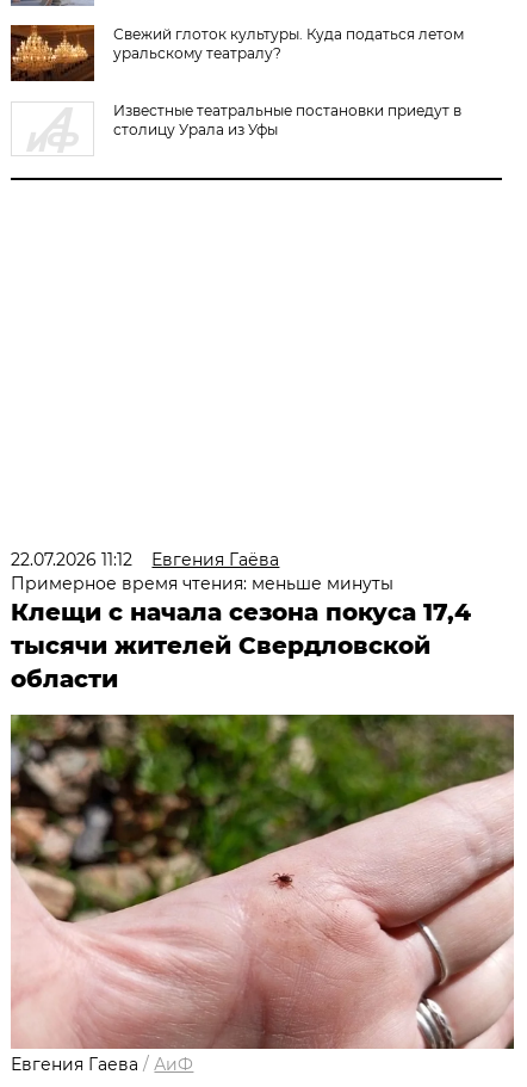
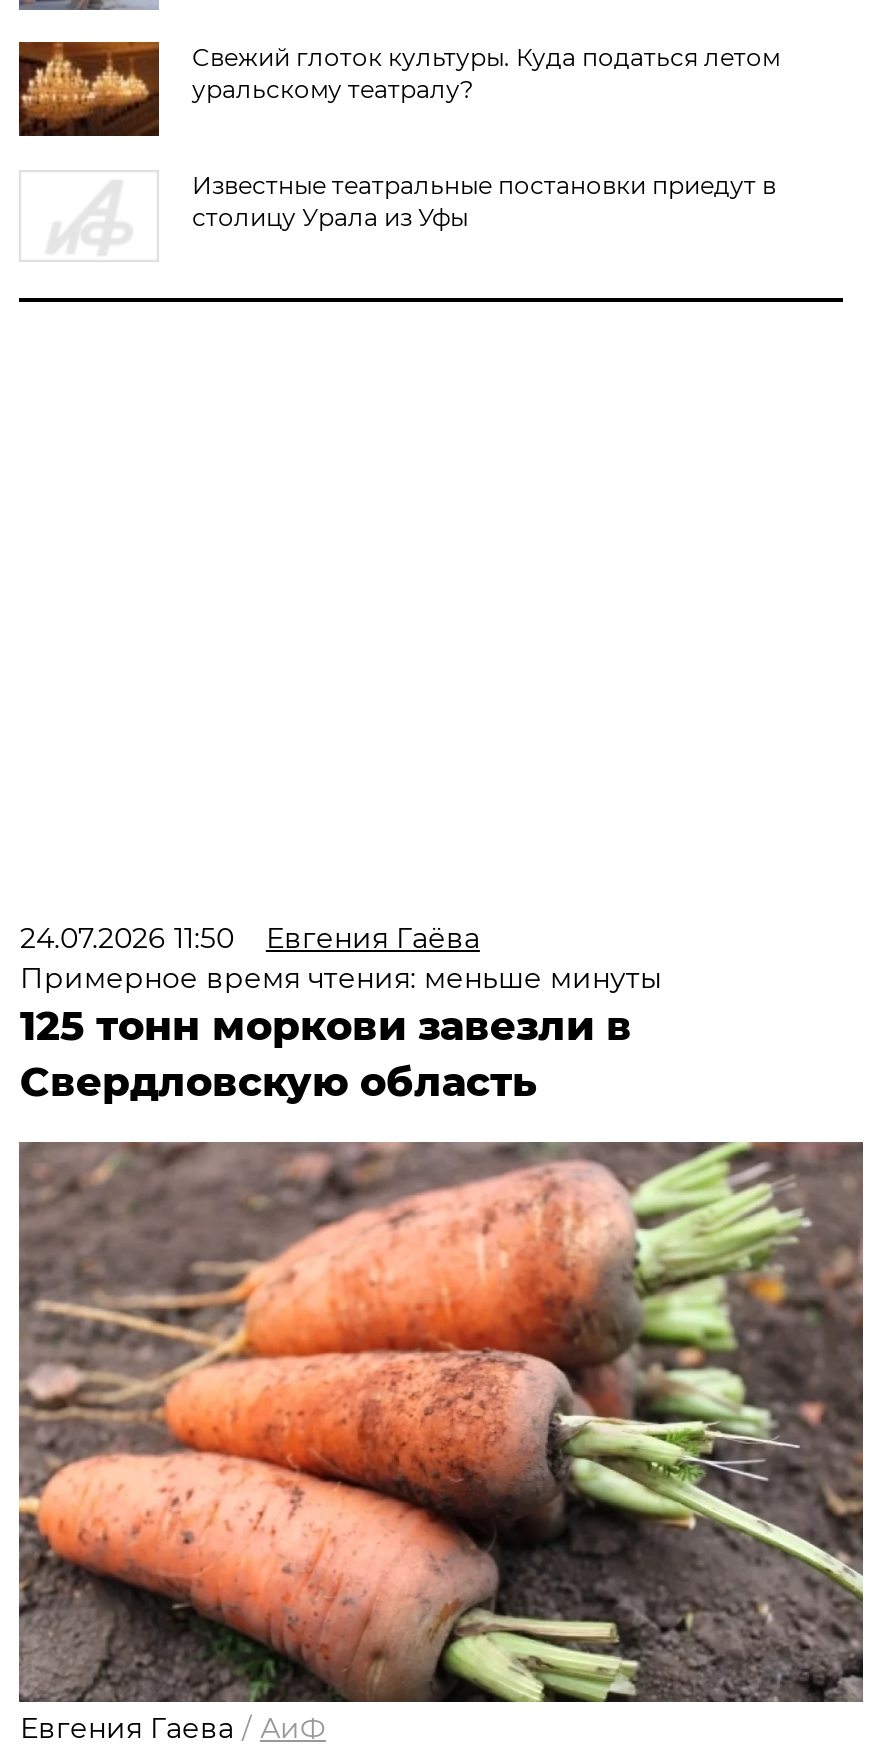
[11,549,279,570] 22.07.2026 11:12 Евгения Гаёва -> [20,920,480,956] 24.07.2026 11:50 Евгения Гаёва
[11,598,471,693] Клещи с начала сезона покуса 17,4 | тысячи жителей Свердловской | области -> [20,1002,632,1106] 125 тонн моркови завезли в | Свердловскую область
[11,714,514,1050] [image] -> [17,1140,865,1704] [image]

